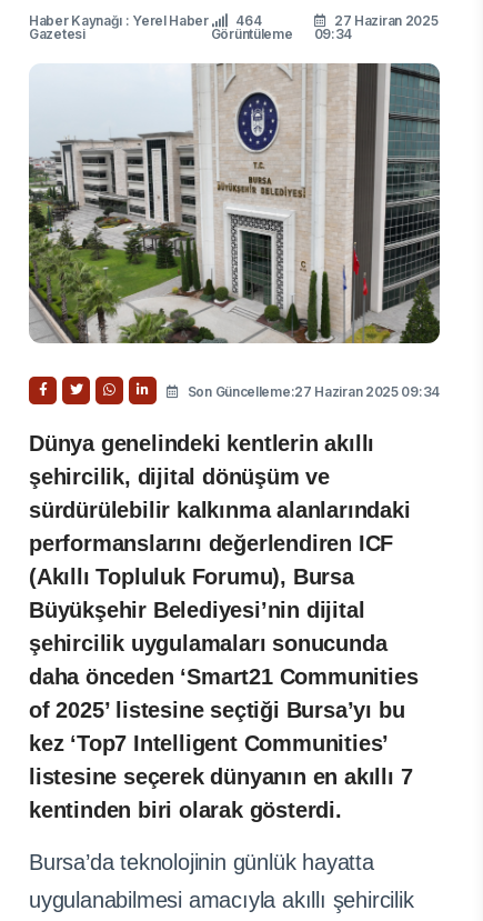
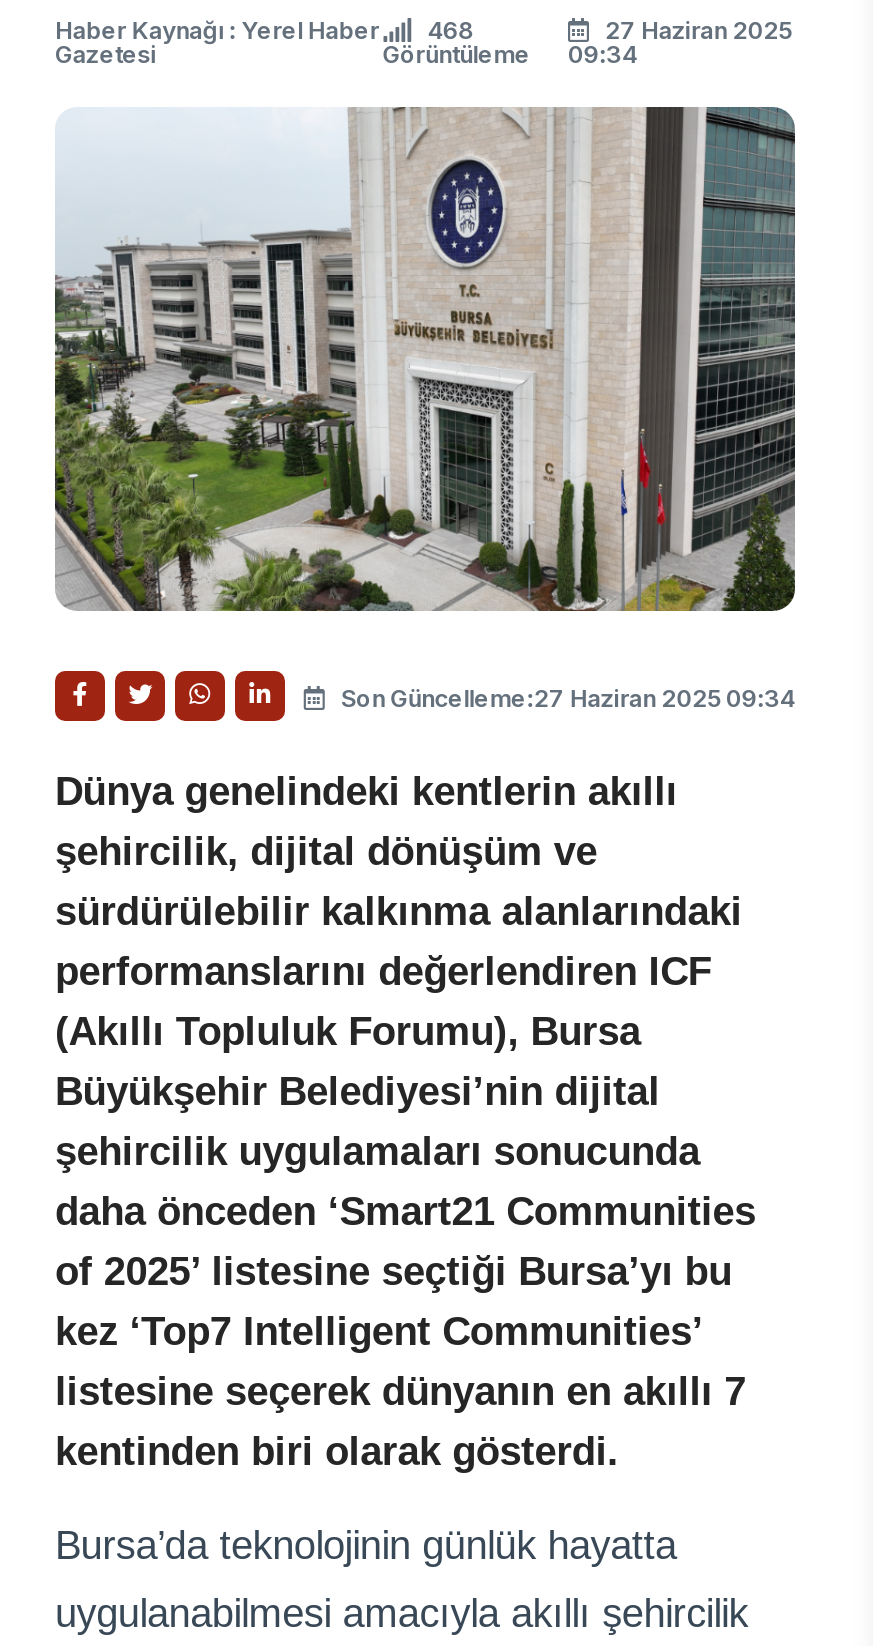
[29,12,261,28] Haber Kaynağı : Yerel Haber 464 -> [55,14,474,44] Haber Kaynağı : Yerel Haber 468

